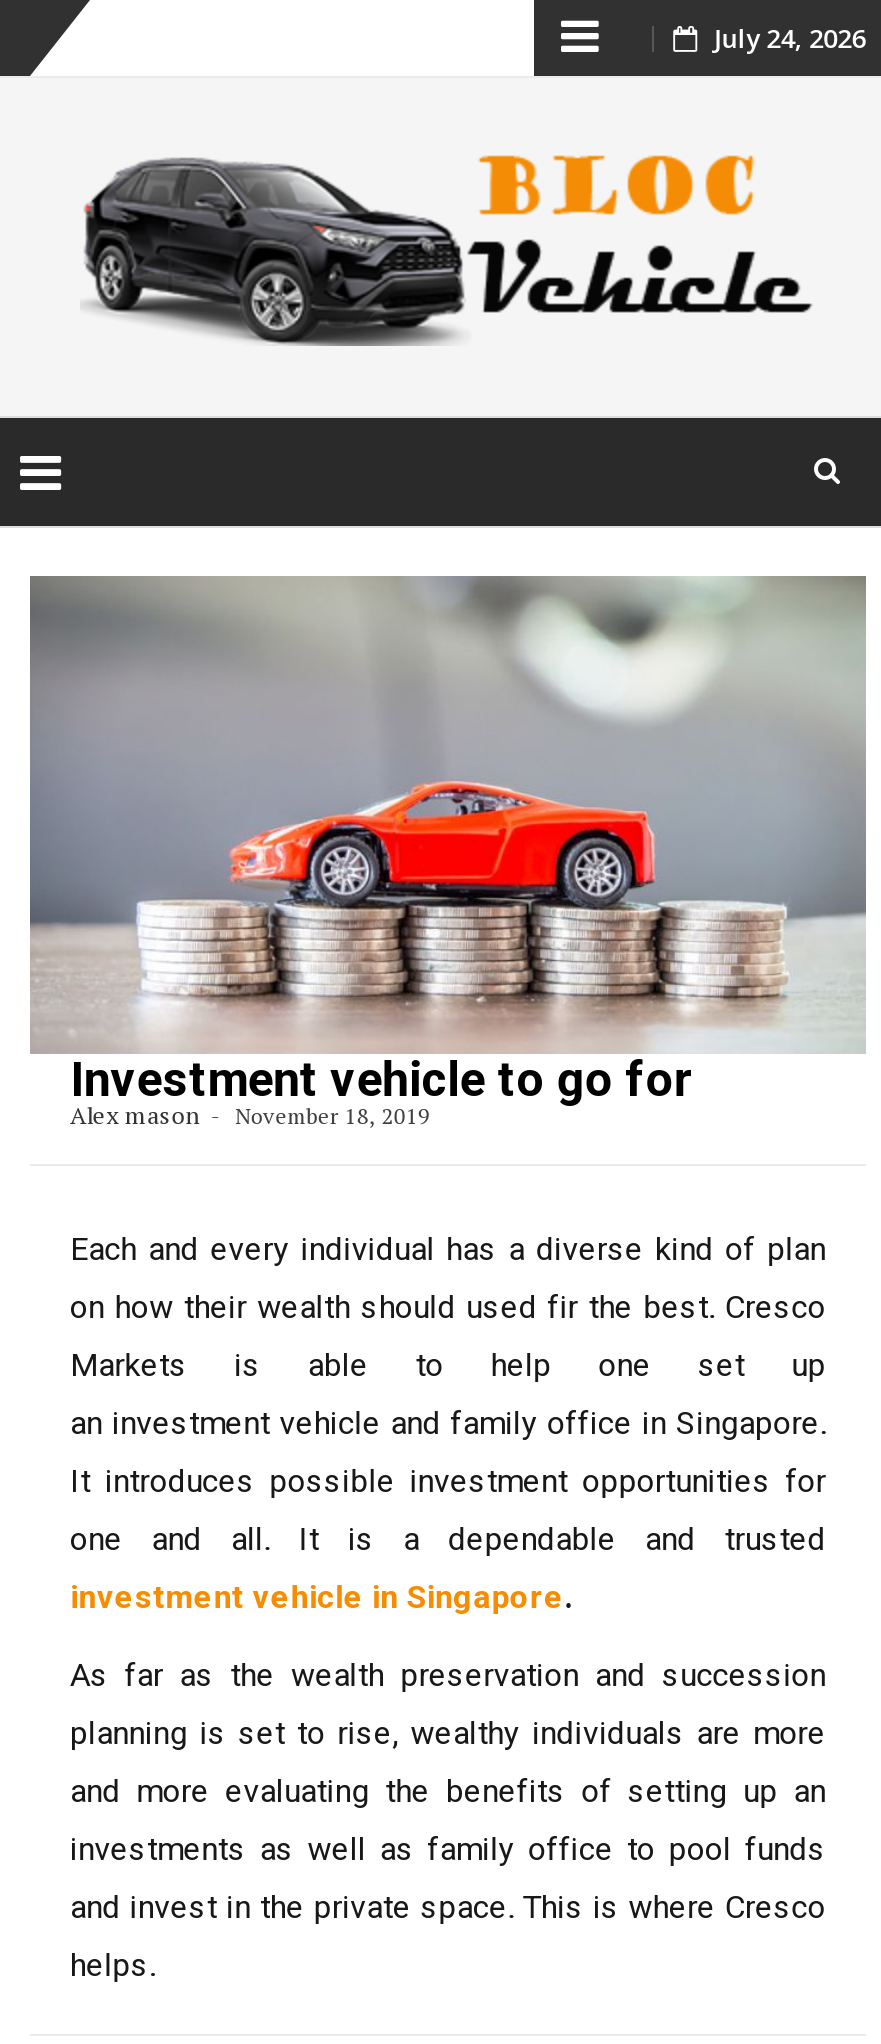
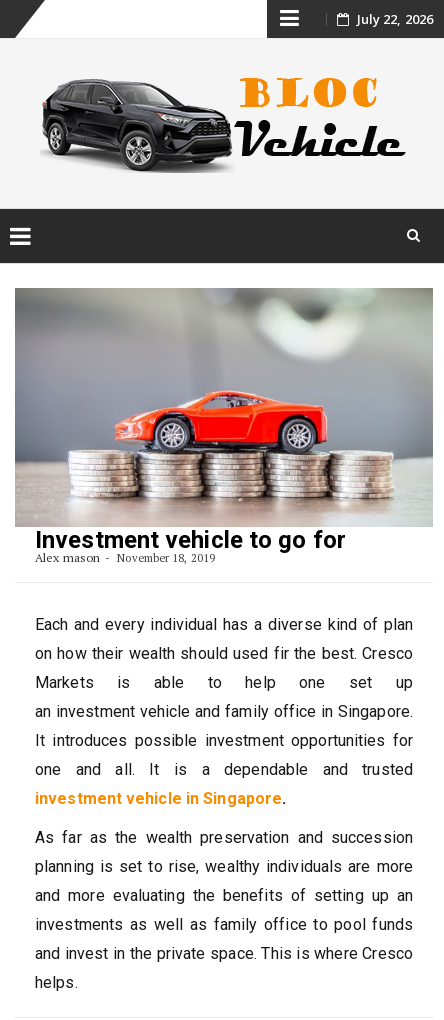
[713,20,866,56] July 24, 2026 -> [357,10,433,28] July 22, 2026

